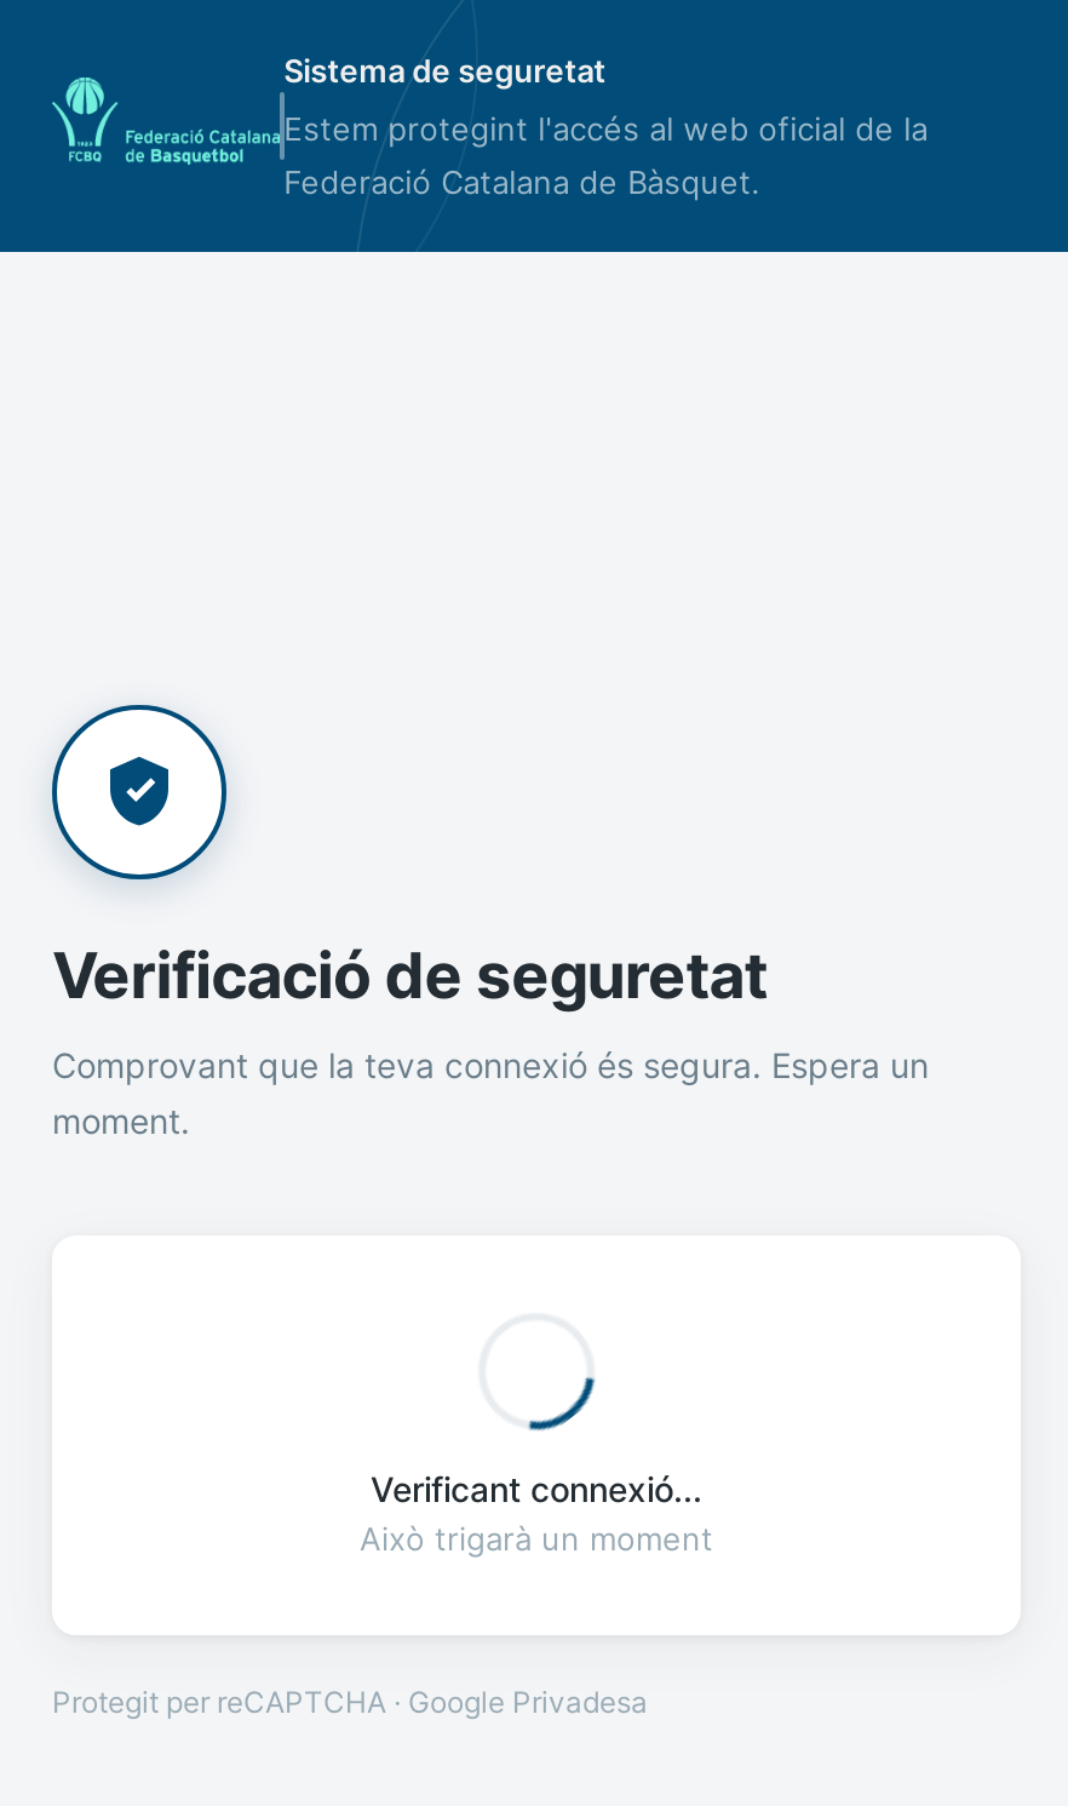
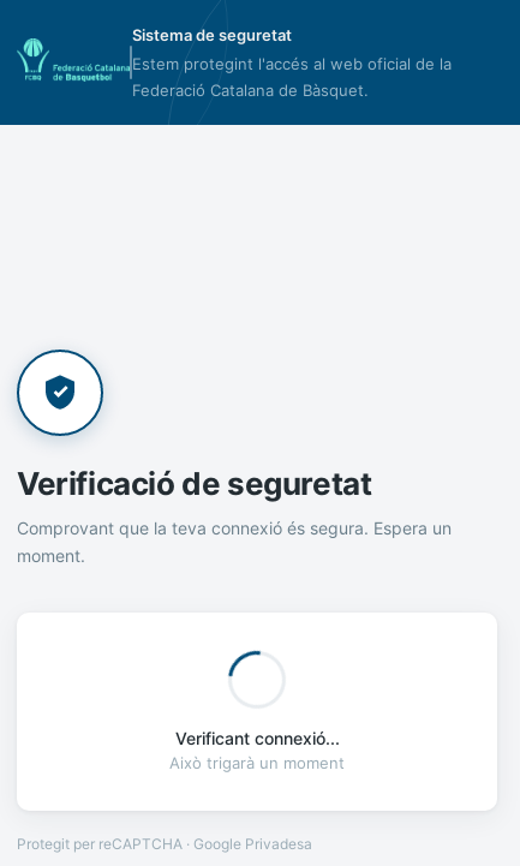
[481,1313,595,1432] [image] -> [228,650,285,709] [image]

